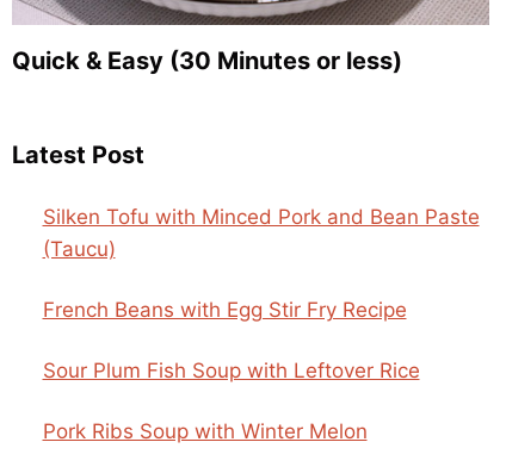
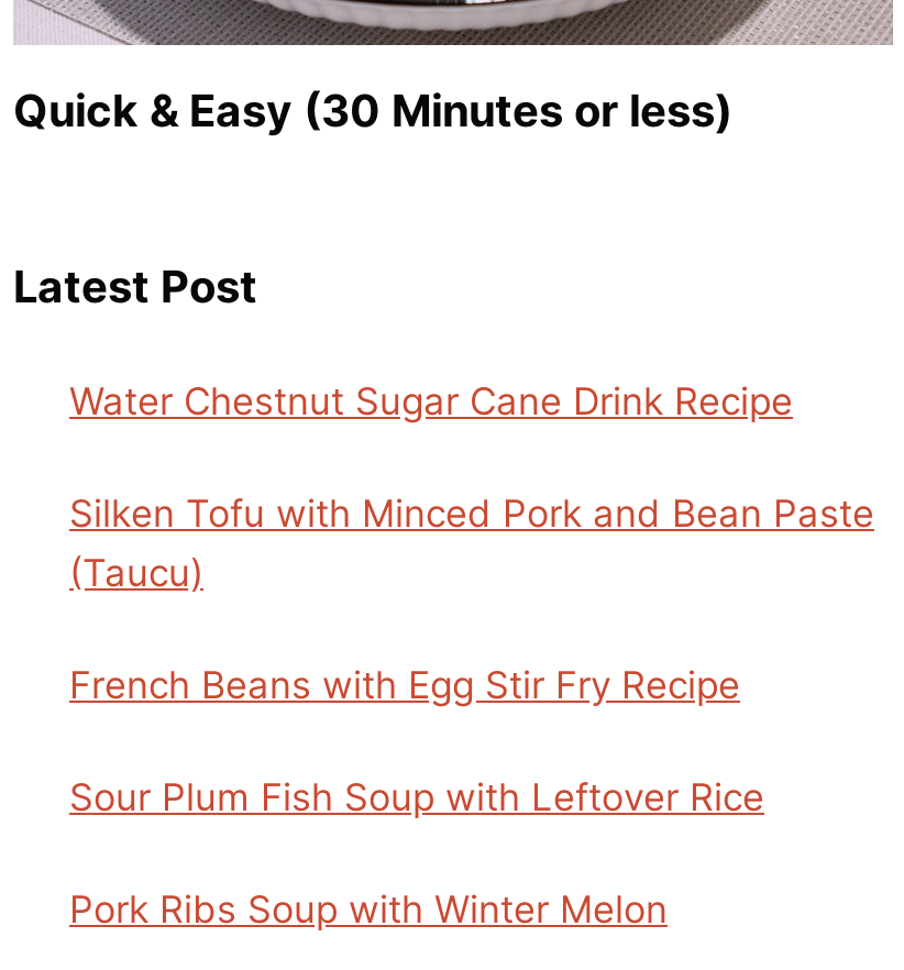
none -> [69,379,793,423] Water Chestnut Sugar Cane Drink Recipe

